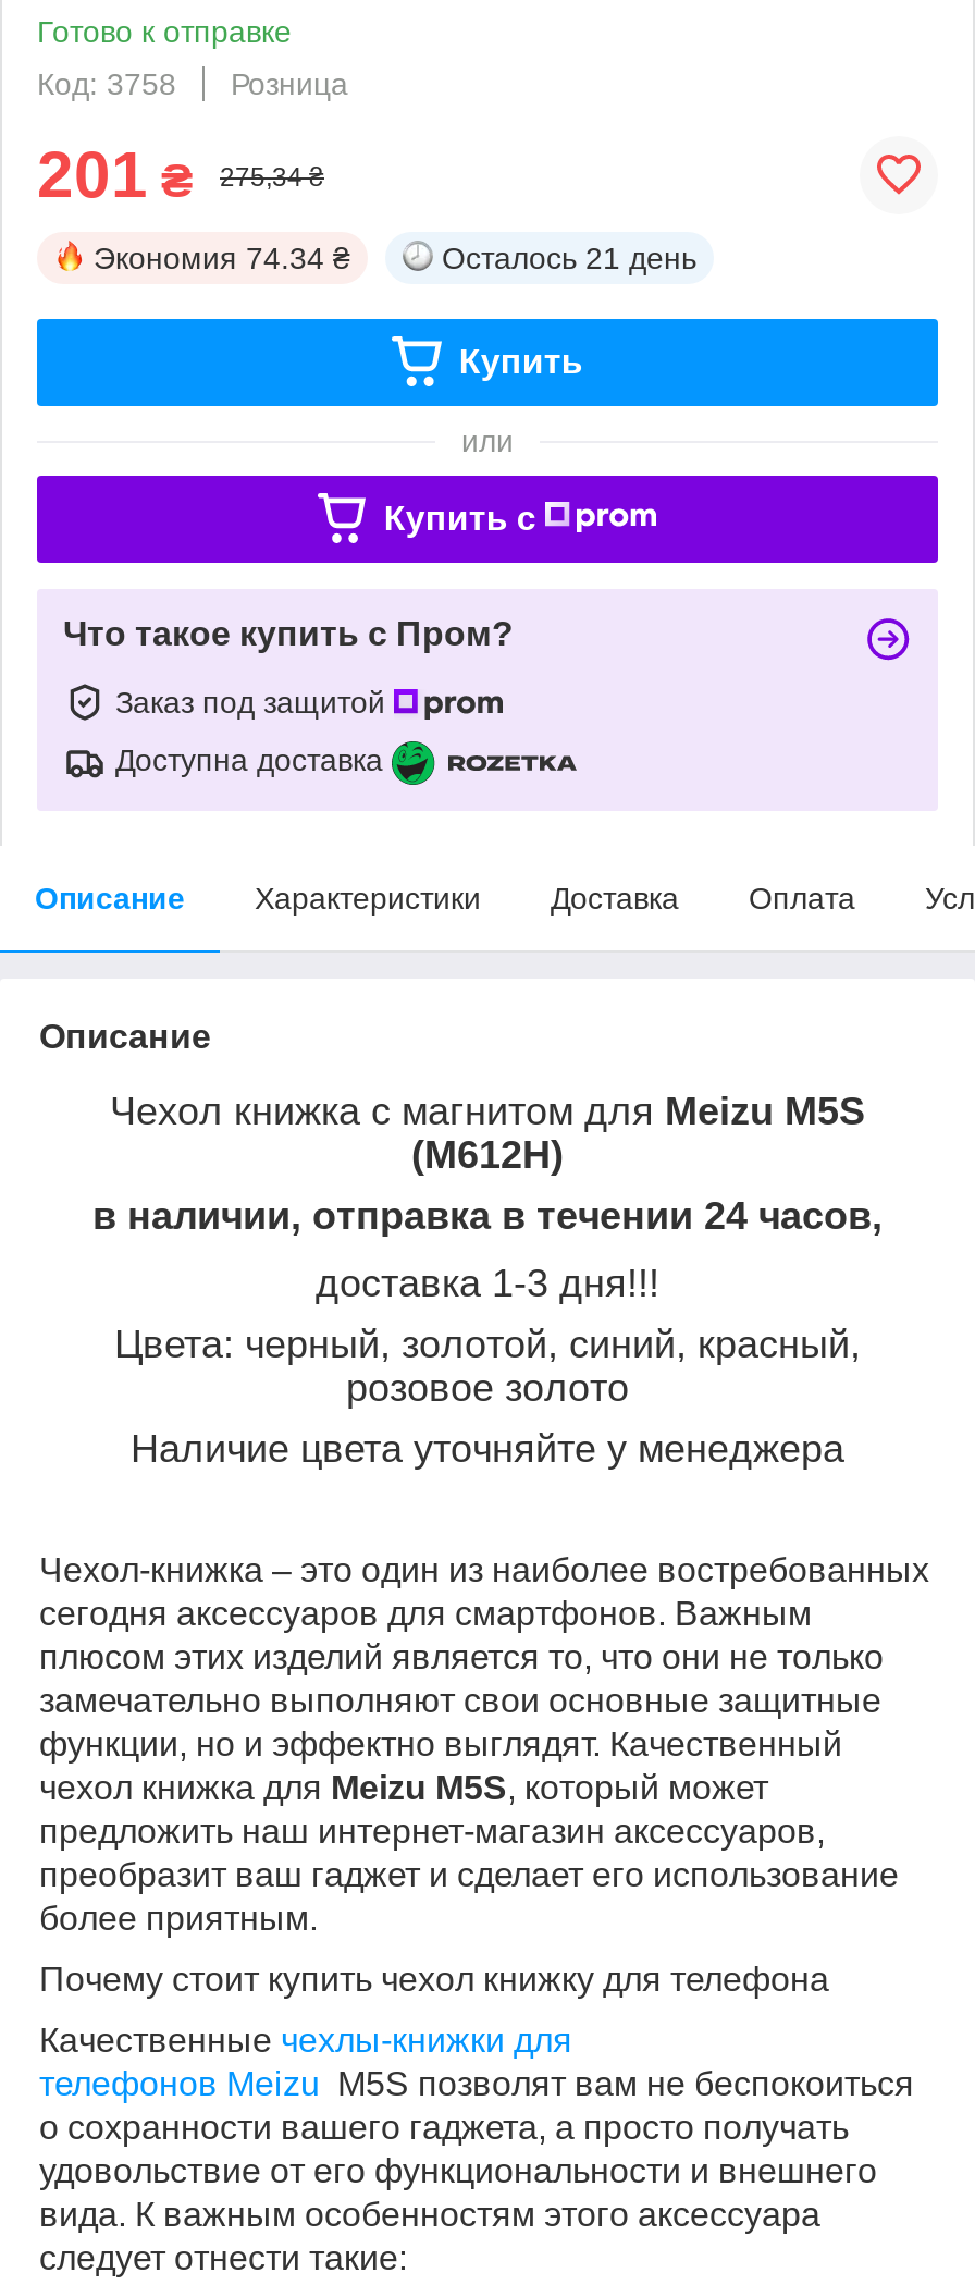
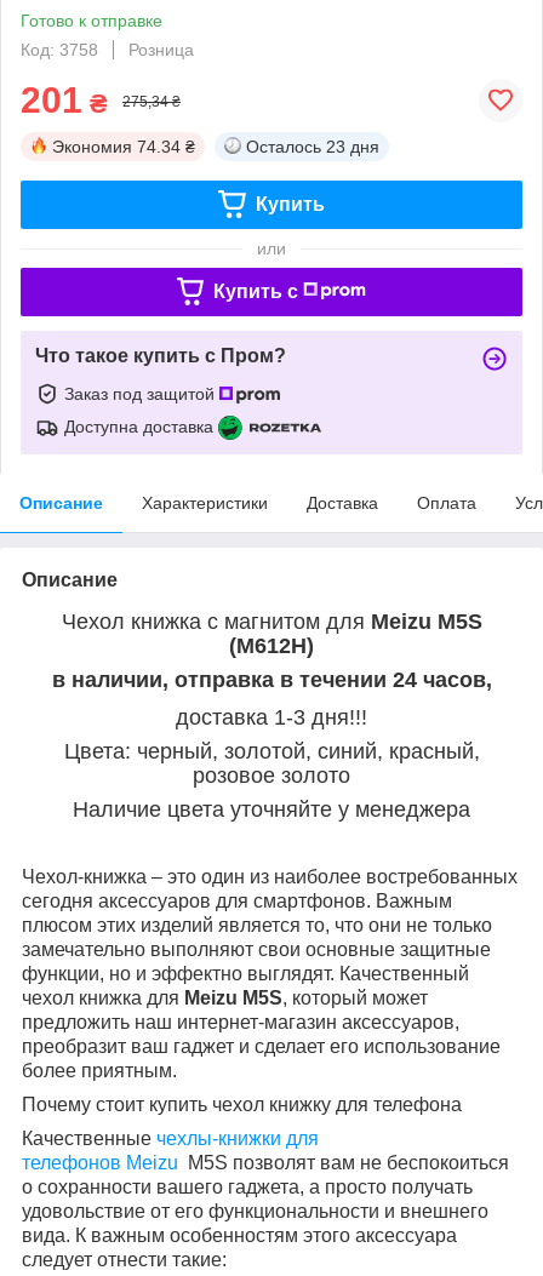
[442,240,696,275] Осталось 21 день -> [246,137,379,156] Осталось 23 дня

